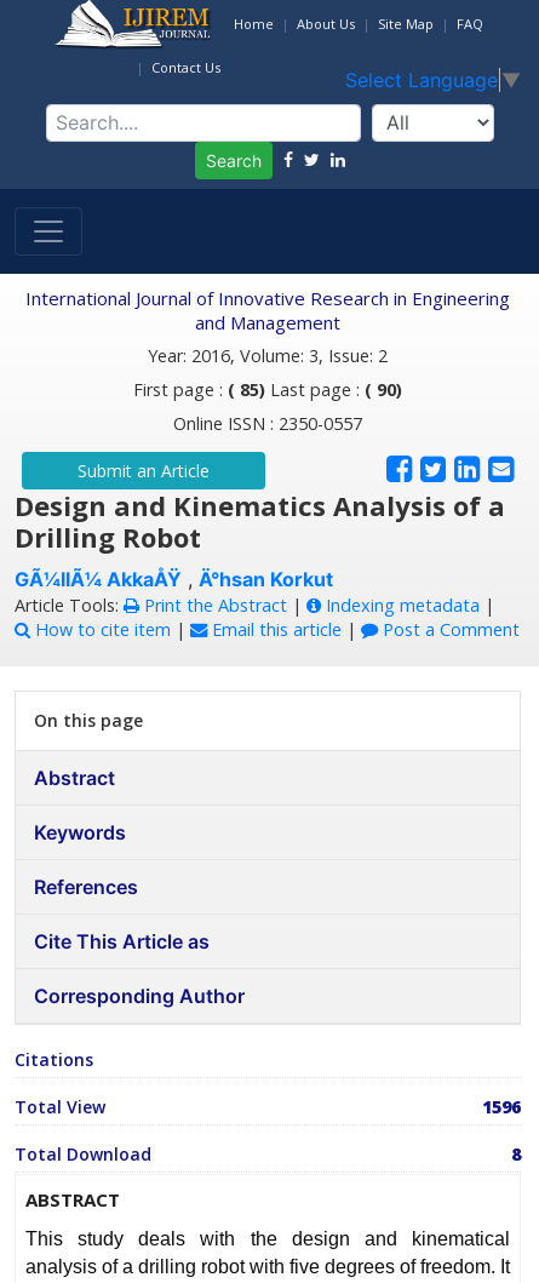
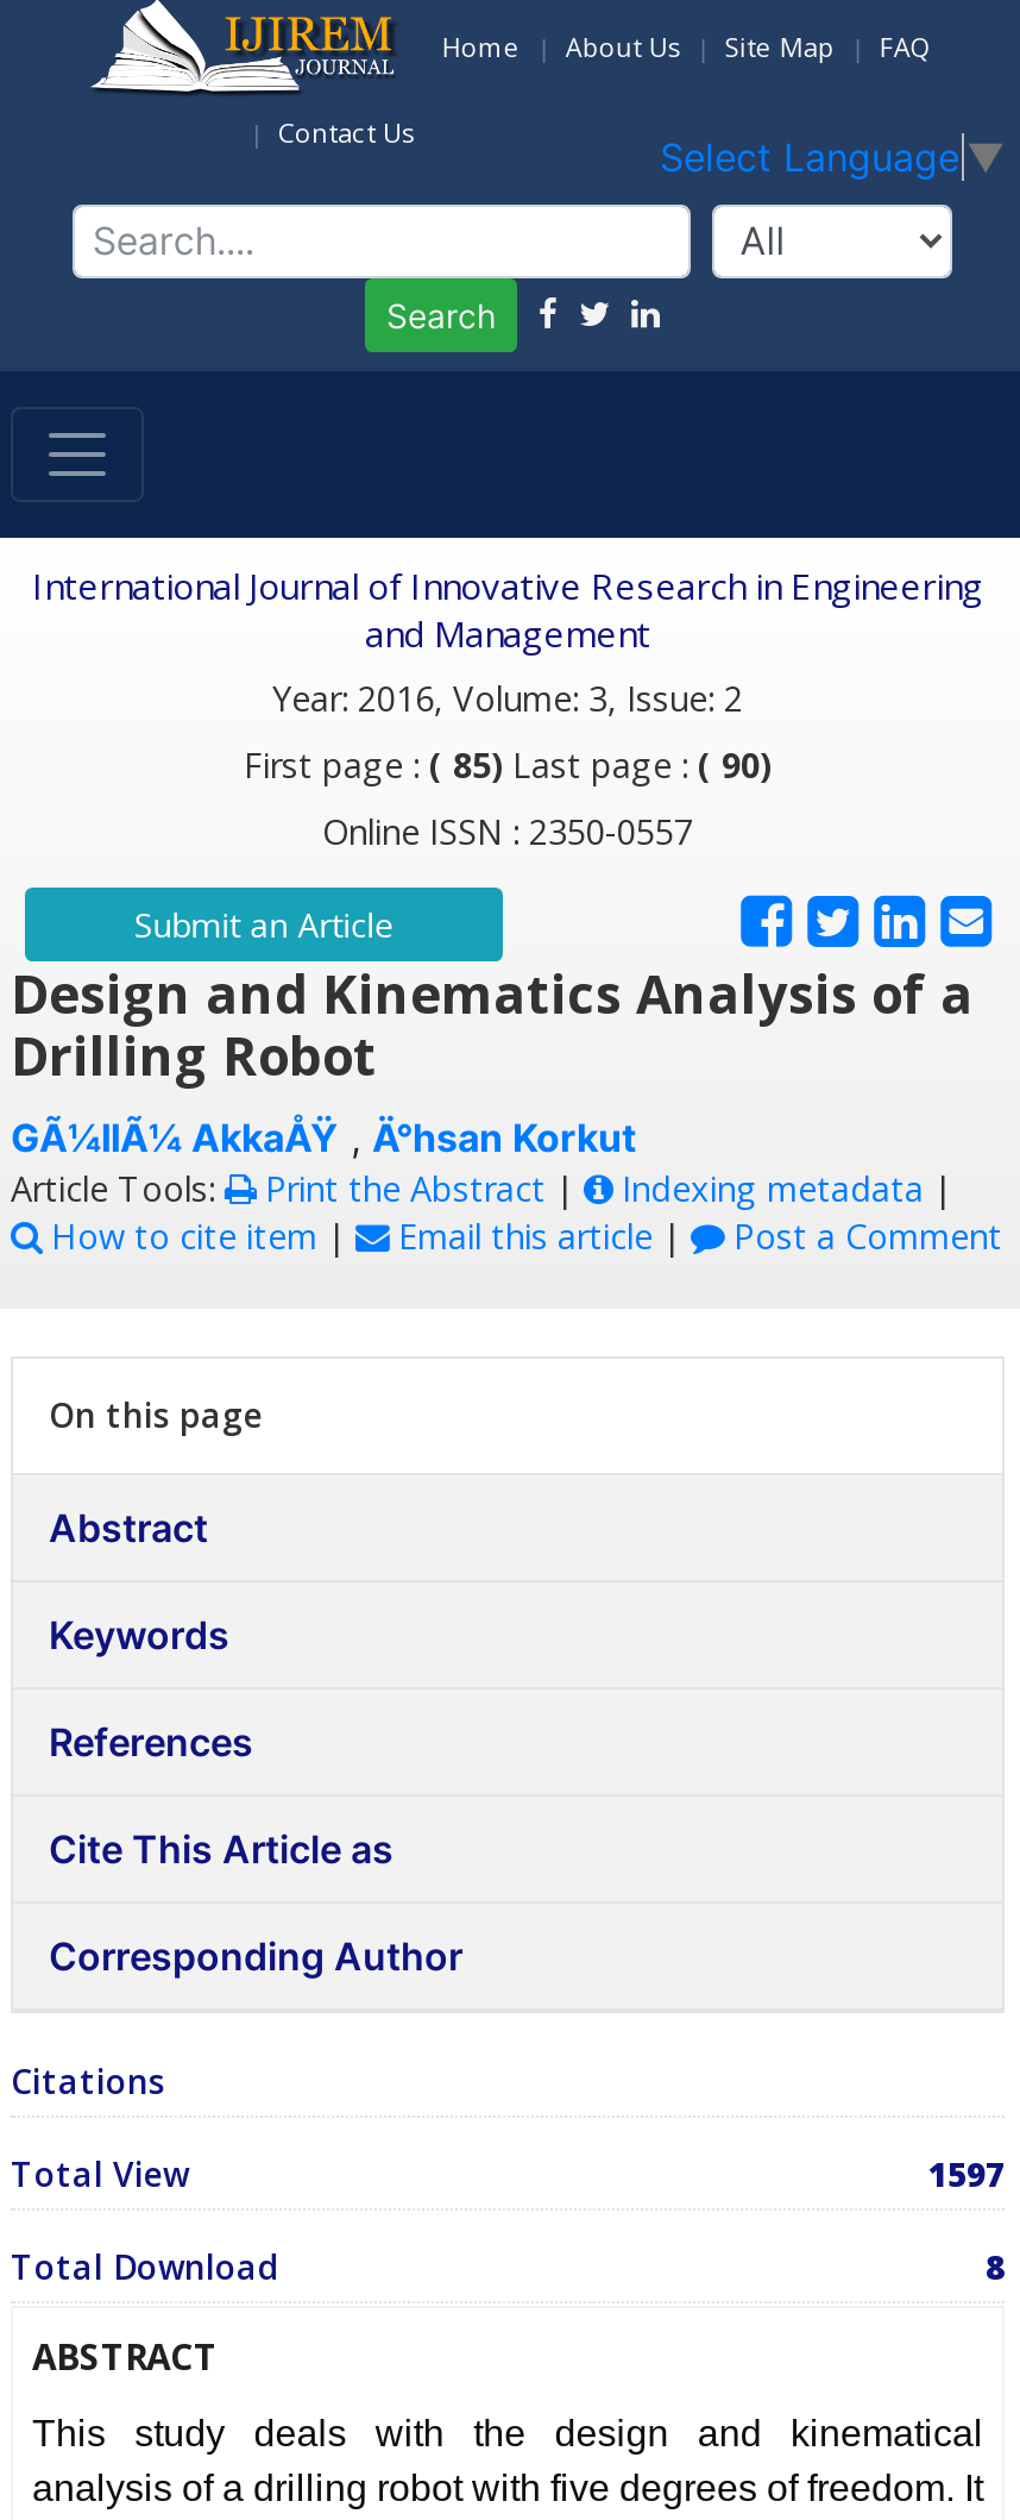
[482,1095,521,1118] 1596 -> [928,2152,1005,2197] 1597

